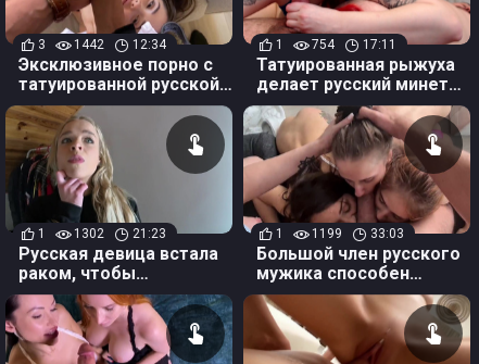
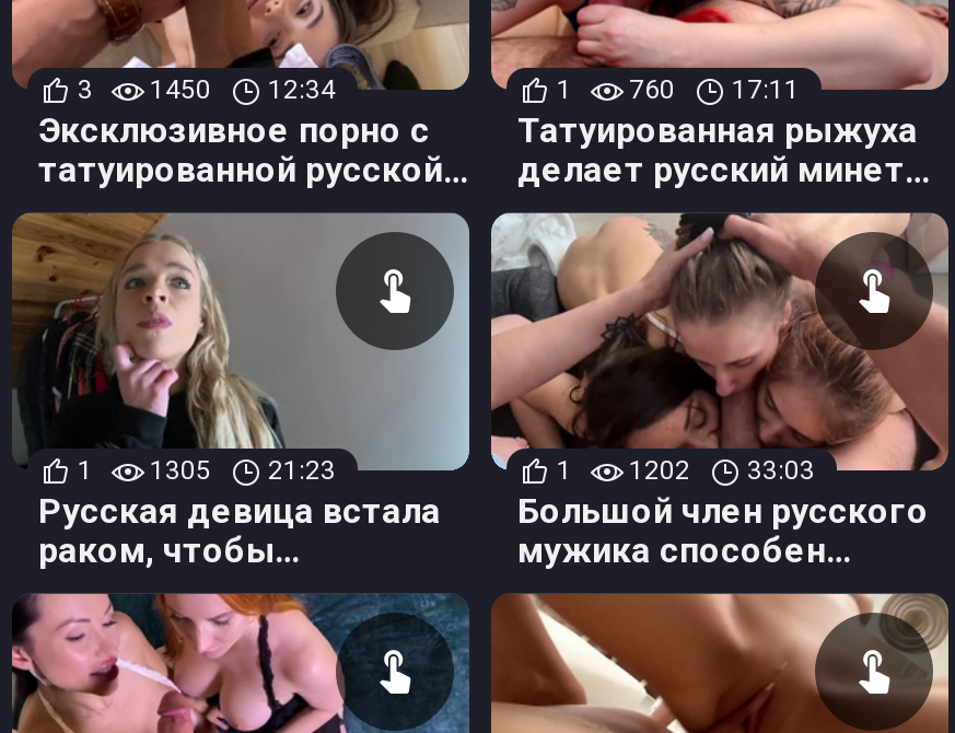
[38,37,166,53] 3 1442 12:34 -> [78,75,336,106] 3 1450 12:34
[276,37,396,53] 1 754 17:11 -> [557,75,800,106] 1 760 17:11
[38,226,166,241] 1 1302 21:23 -> [78,455,336,486] 1 1305 21:23
[276,226,404,241] 1 1199 33:03 -> [557,455,815,486] 1 1202 33:03

